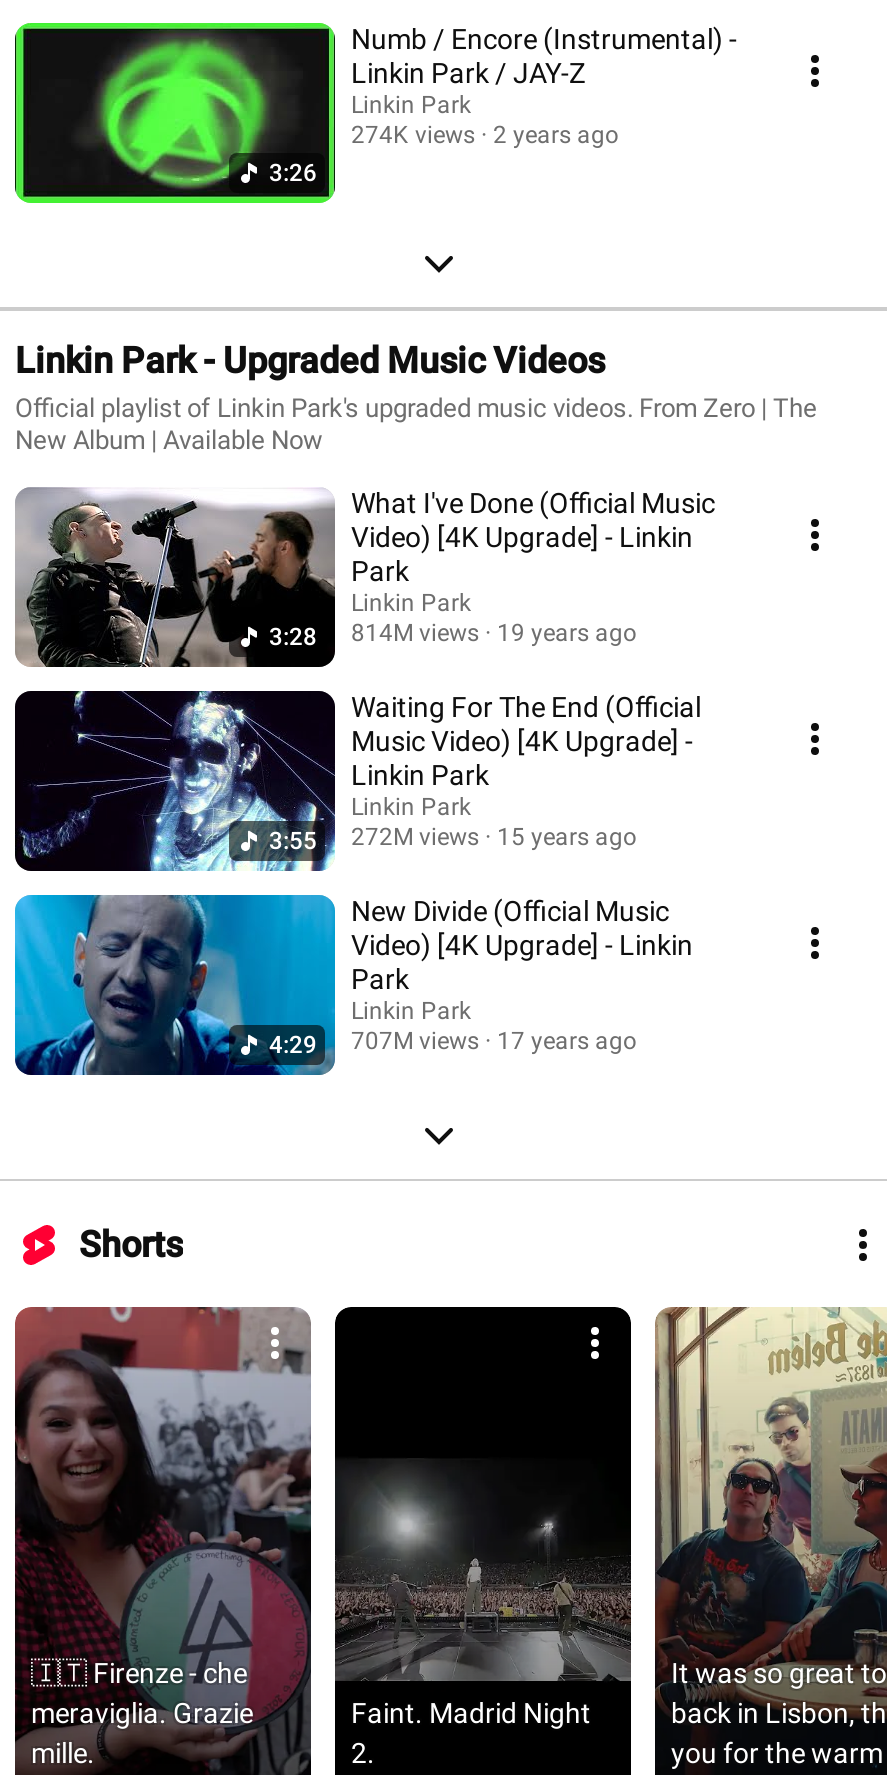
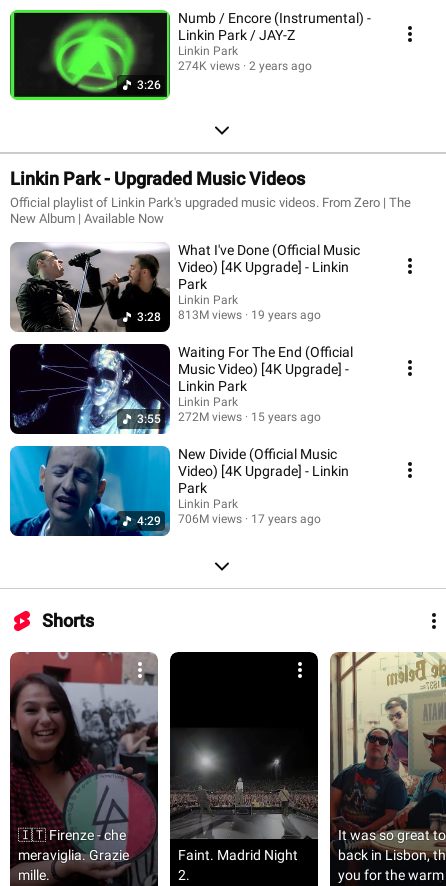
[269,618,637,650] 3:28 814M views 19 years ago -> [137,307,321,323] 3:28 813M views 19 years ago
[269,1026,637,1058] 4:29 707M views 17 years ago -> [137,511,321,527] 4:29 706M views 17 years ago

